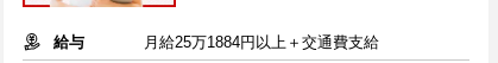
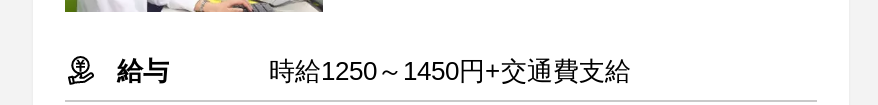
[144,33,379,51] 月給25万1884円以上＋交通費支給 -> [269,56,631,86] 時給1250～1450円+交通費支給

